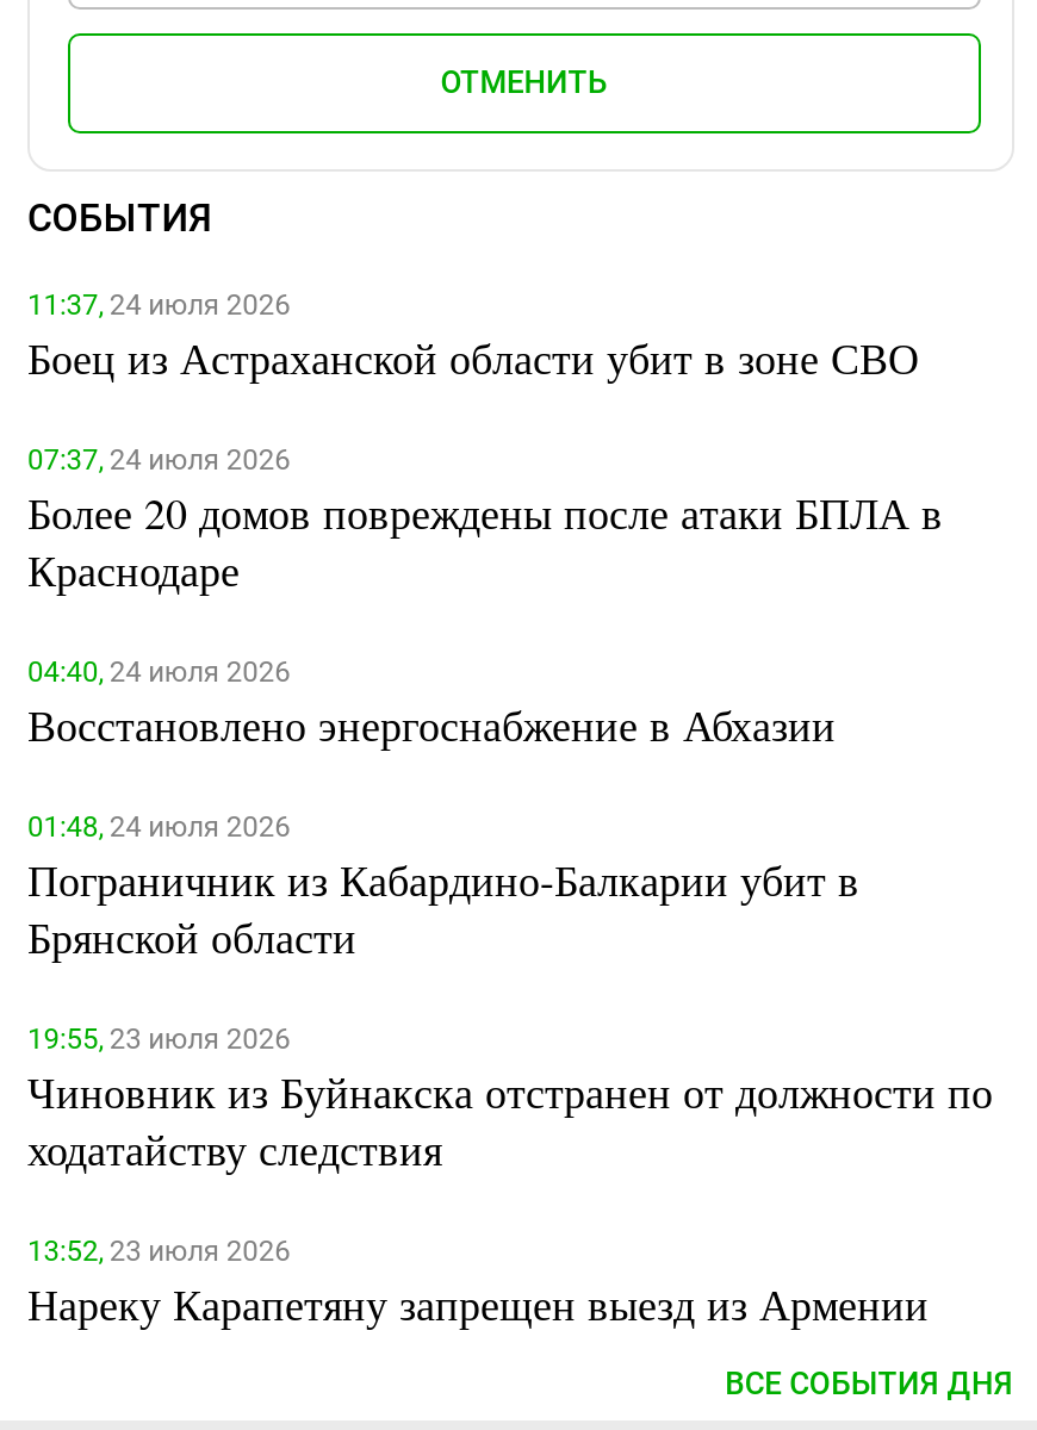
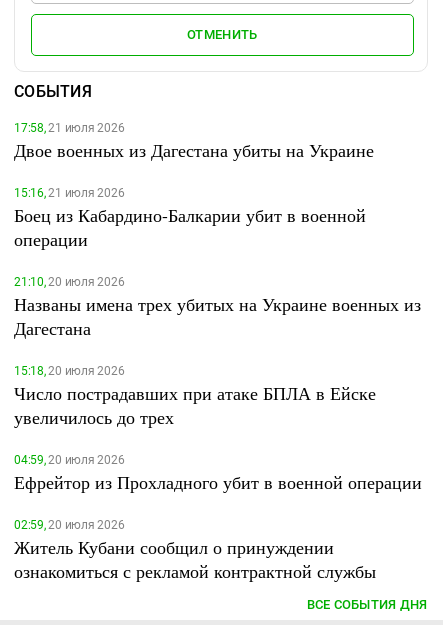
[27,288,919,385] 11:37, 24 июля 2026 | Боец из Астраханской области убит в зоне СВО -> [14,121,374,162] 17:58, 21 июля 2026 | Двое военных из Дагестана убиты на Украине
[27,443,943,598] 07:37, 24 июля 2026 | Более 20 домов повреждены после атаки БПЛА в | Краснодаре -> [14,186,366,251] 15:16, 21 июля 2026 | Боец из Кабардино-Балкарии убит в военной | операции
[27,655,836,752] 04:40, 24 июля 2026 | Восстановлено энергоснабжение в Абхазии -> [14,275,421,340] 21:10, 20 июля 2026 | Названы имена трех убитых на Украине военных из | Дагестана
[27,810,859,965] 01:48, 24 июля 2026 | Пограничник из Кабардино-Балкарии убит в | Брянской области -> [14,364,376,429] 15:18, 20 июля 2026 | Число пострадавших при атаке БПЛА в Ейске | увеличилось до трех
[27,1022,993,1177] 19:55, 23 июля 2026 | Чиновник из Буйнакска отстранен от должности по | ходатайству следствия -> [14,453,422,494] 04:59, 20 июля 2026 | Ефрейтор из Прохладного убит в военной операции
[27,1234,929,1332] 13:52, 23 июля 2026 | Нареку Карапетяну запрещен выезд из Армении -> [14,518,376,583] 02:59, 20 июля 2026 | Житель Кубани сообщил о принуждении | ознакомиться с рекламой контрактной службы

